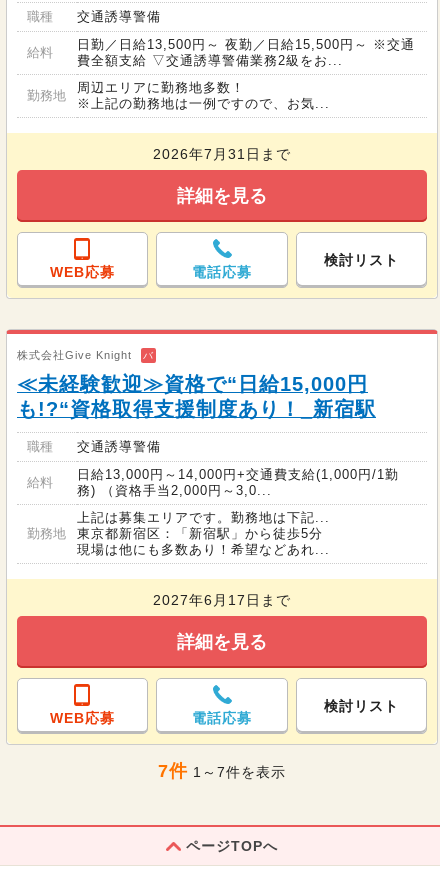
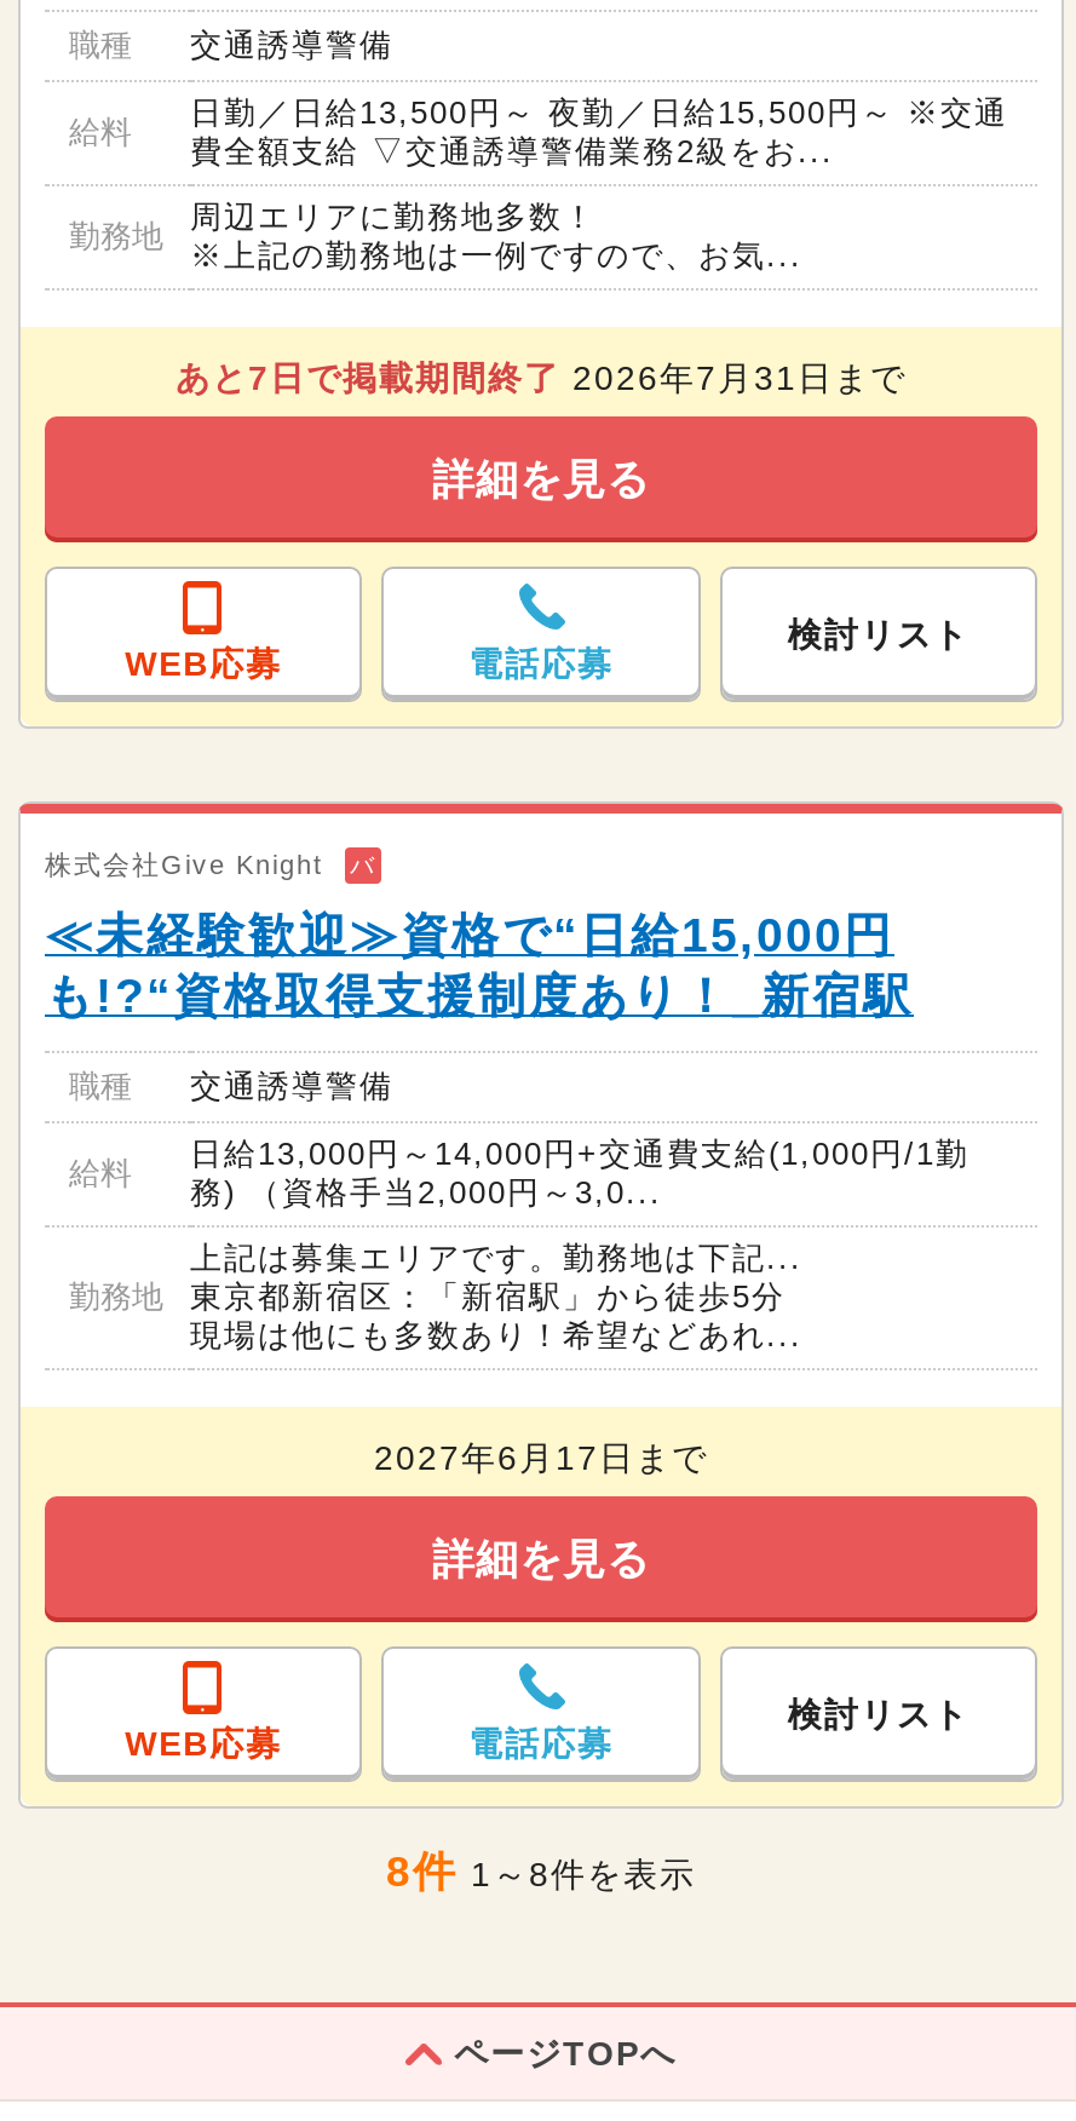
[153,146,291,162] 2026年7月31日まで -> [176,358,907,397] あと7日で掲載期間終了2026年7月31日まで
[158,761,286,781] 7件1～7件を表示 -> [386,1847,696,1896] 8件1～8件を表示

